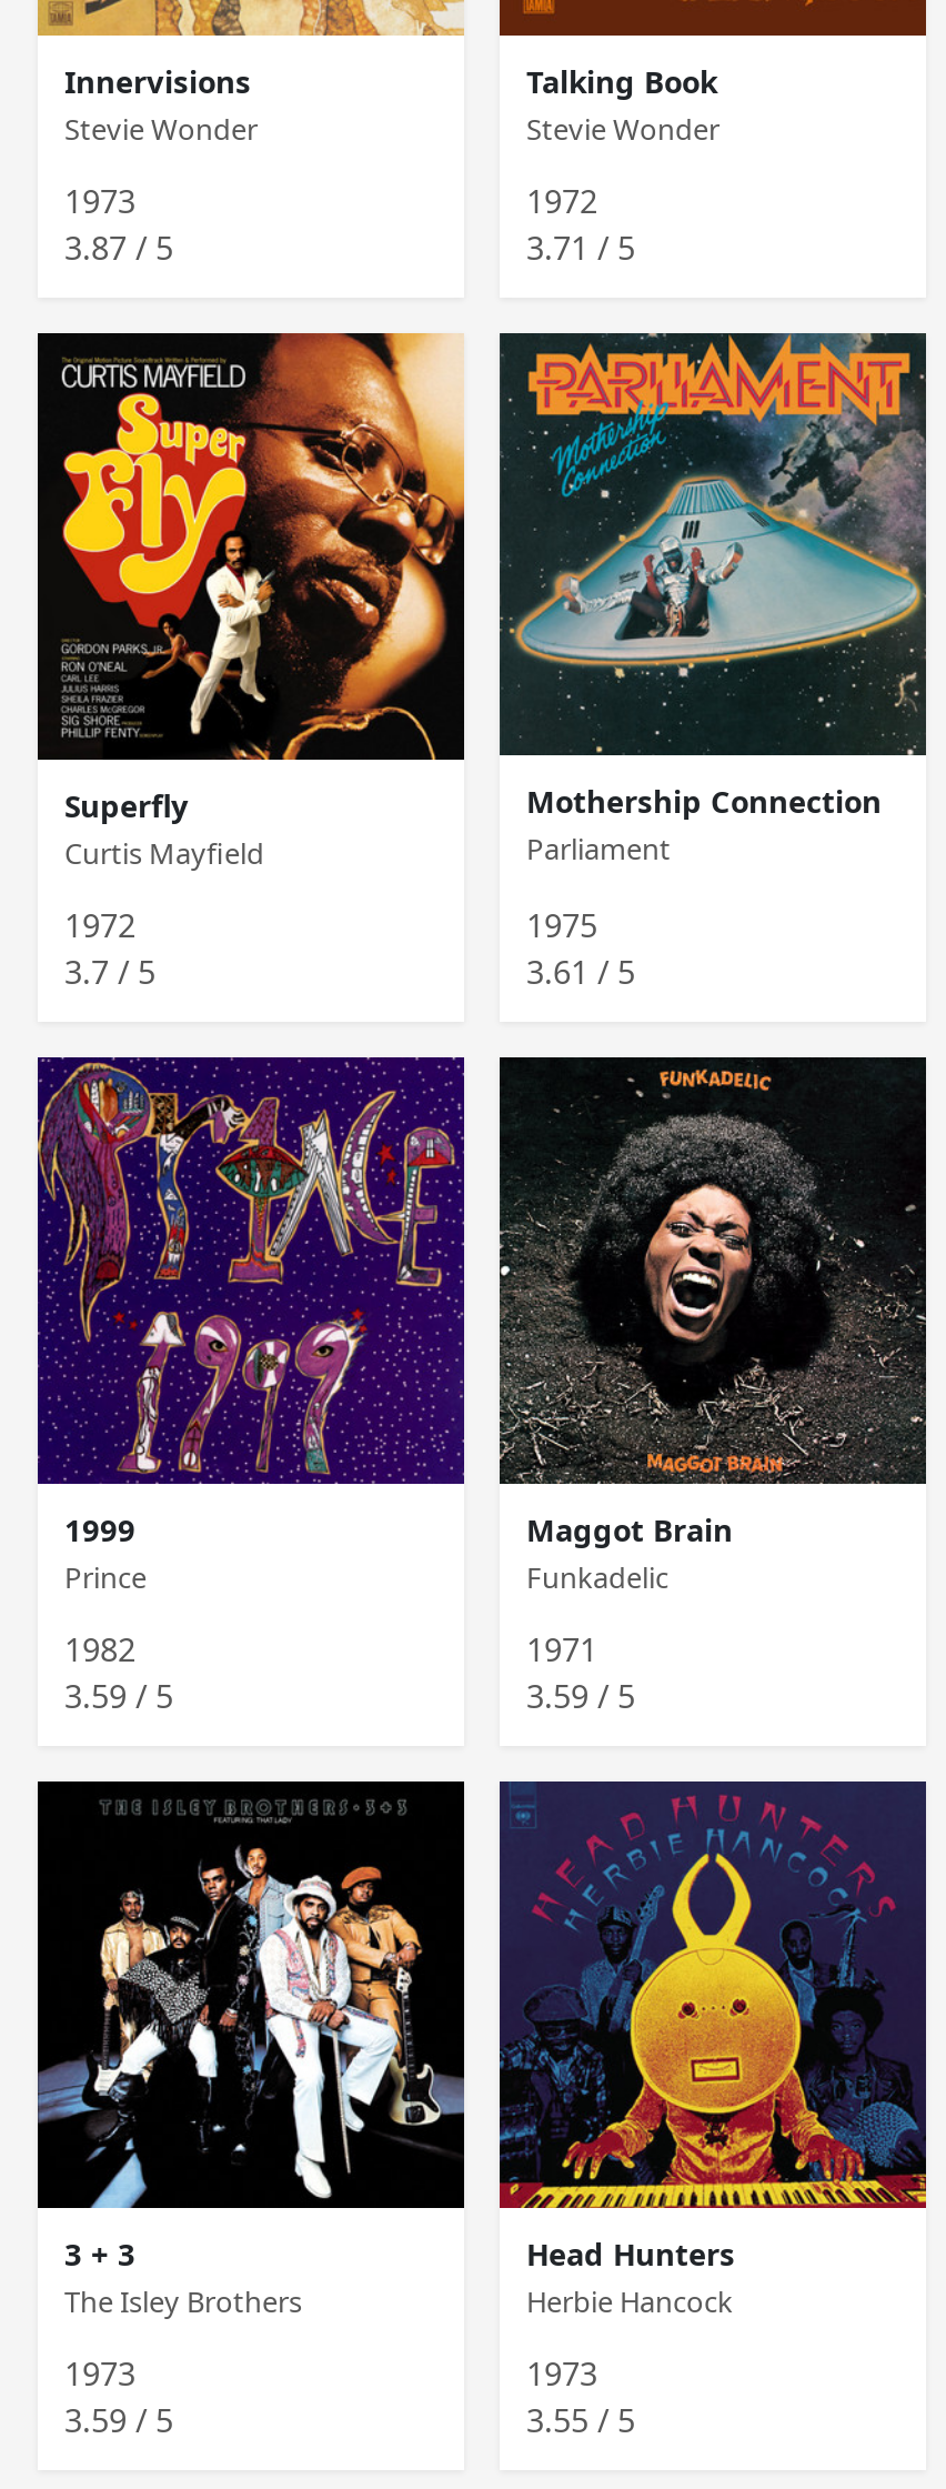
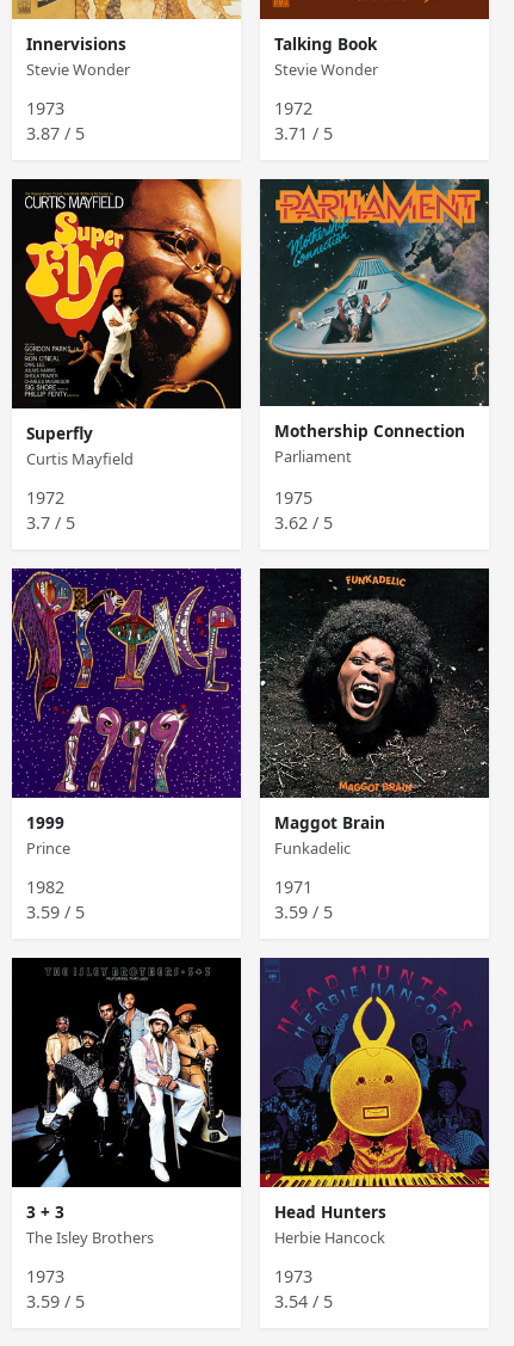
[526,951,635,993] 3.61 / 5 -> [274,511,333,534] 3.62 / 5
[526,2399,635,2441] 3.55 / 5 -> [274,1290,333,1313] 3.54 / 5

